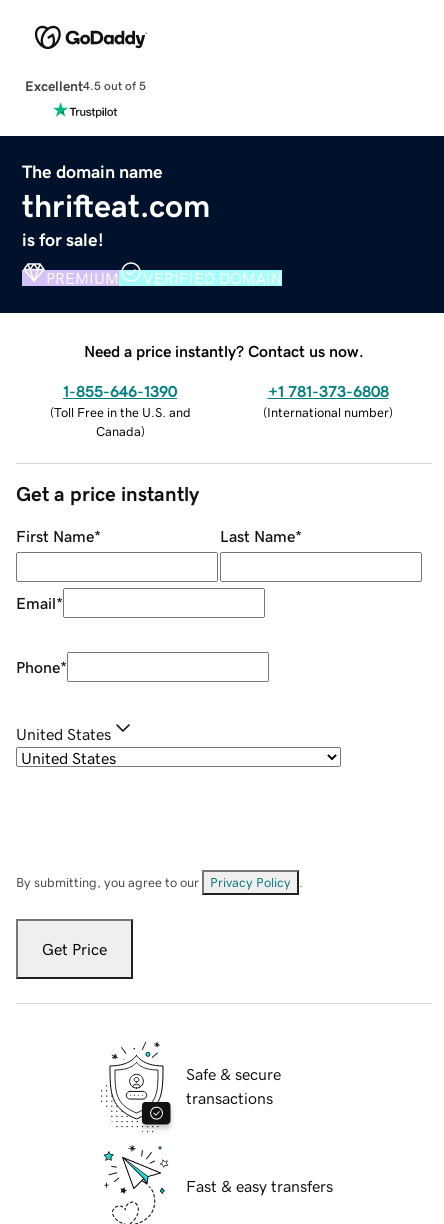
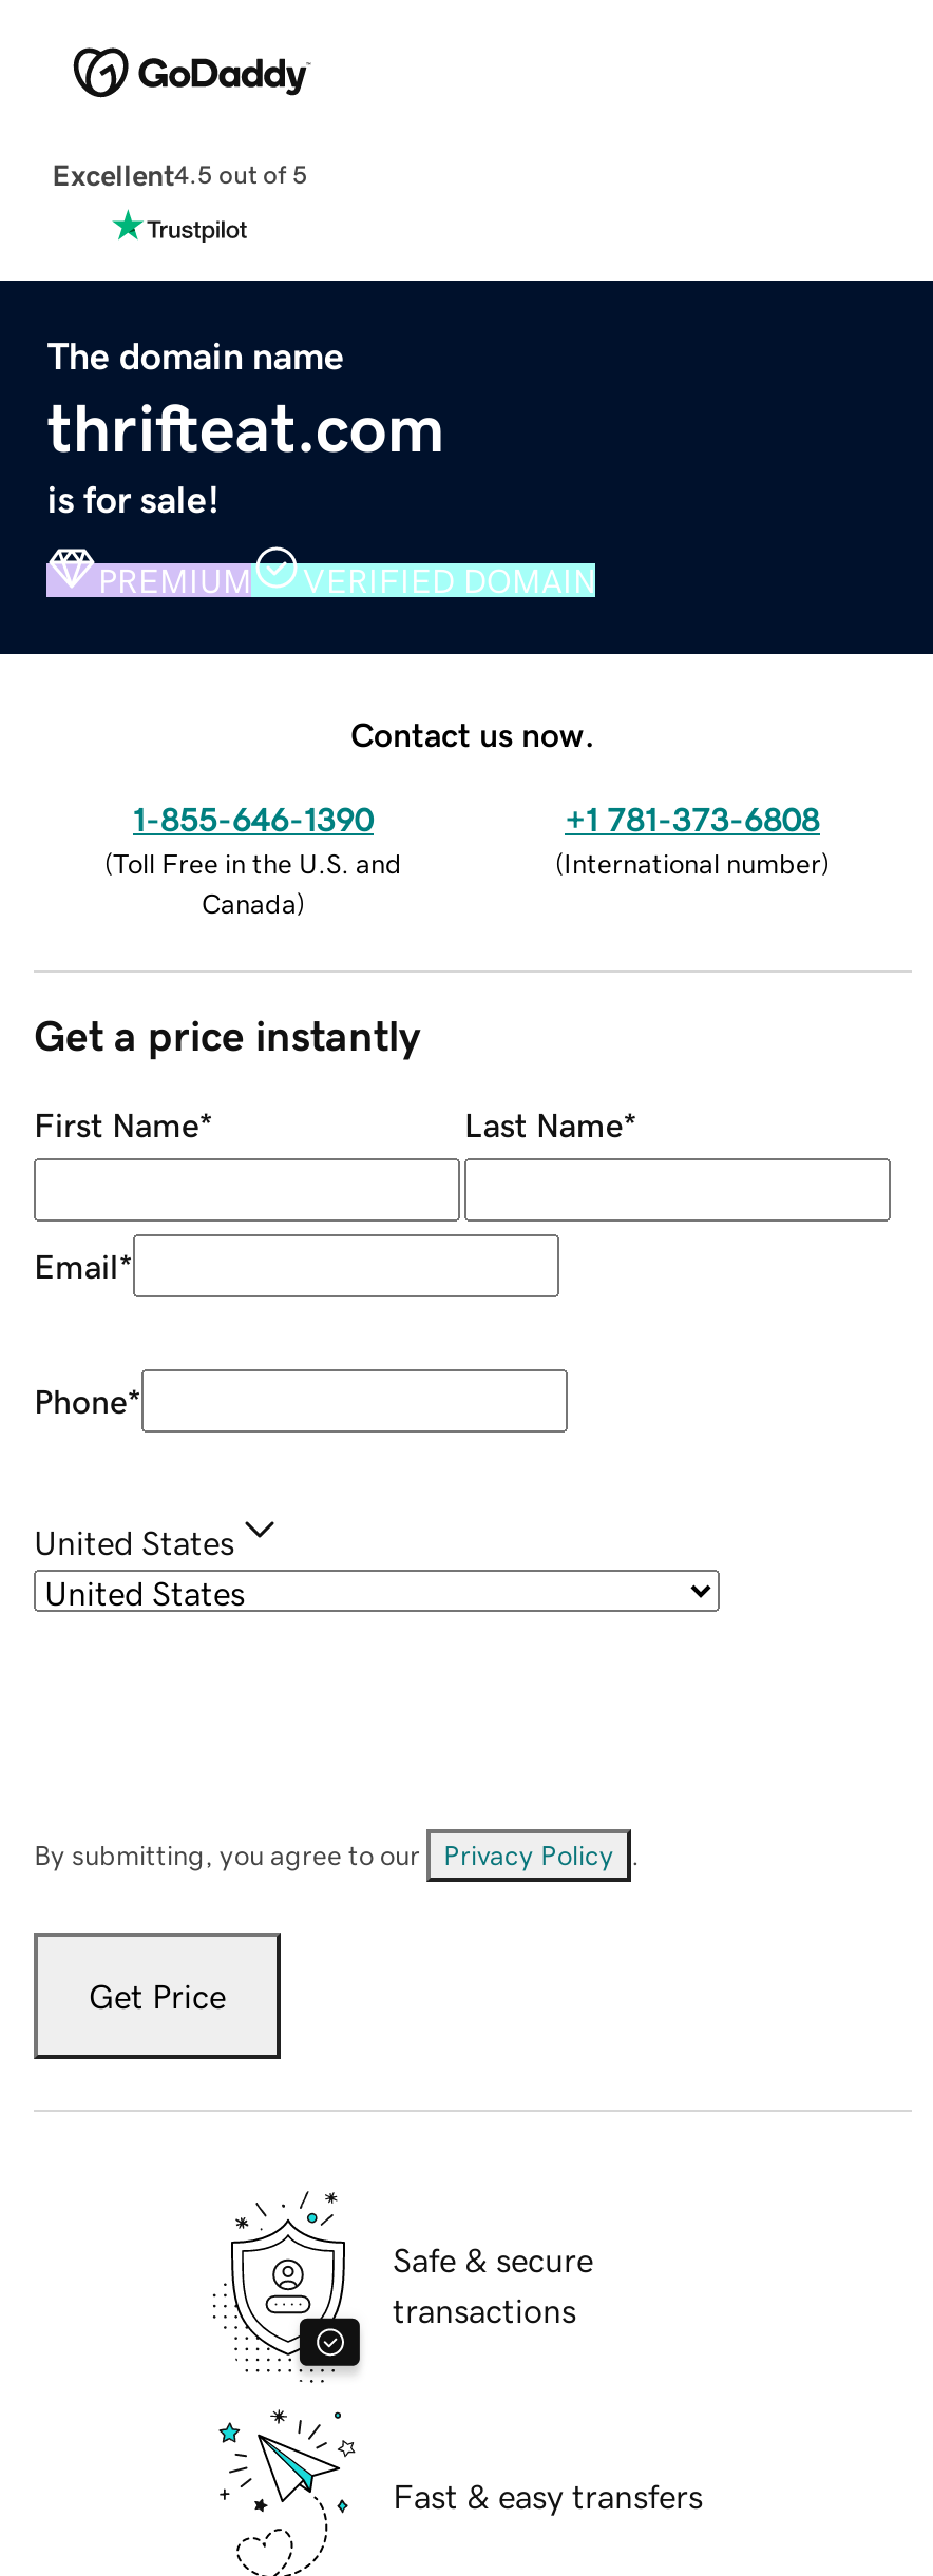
[84,343,364,359] Need a price instantly? Contact us now. -> [350,716,595,750] Contact us now.

